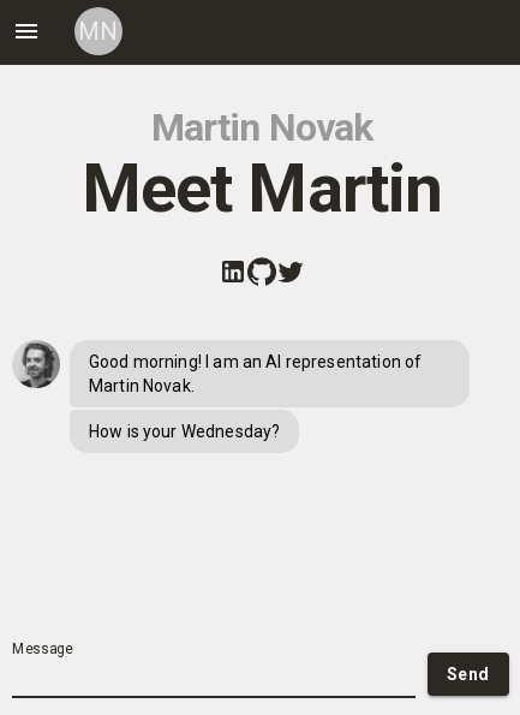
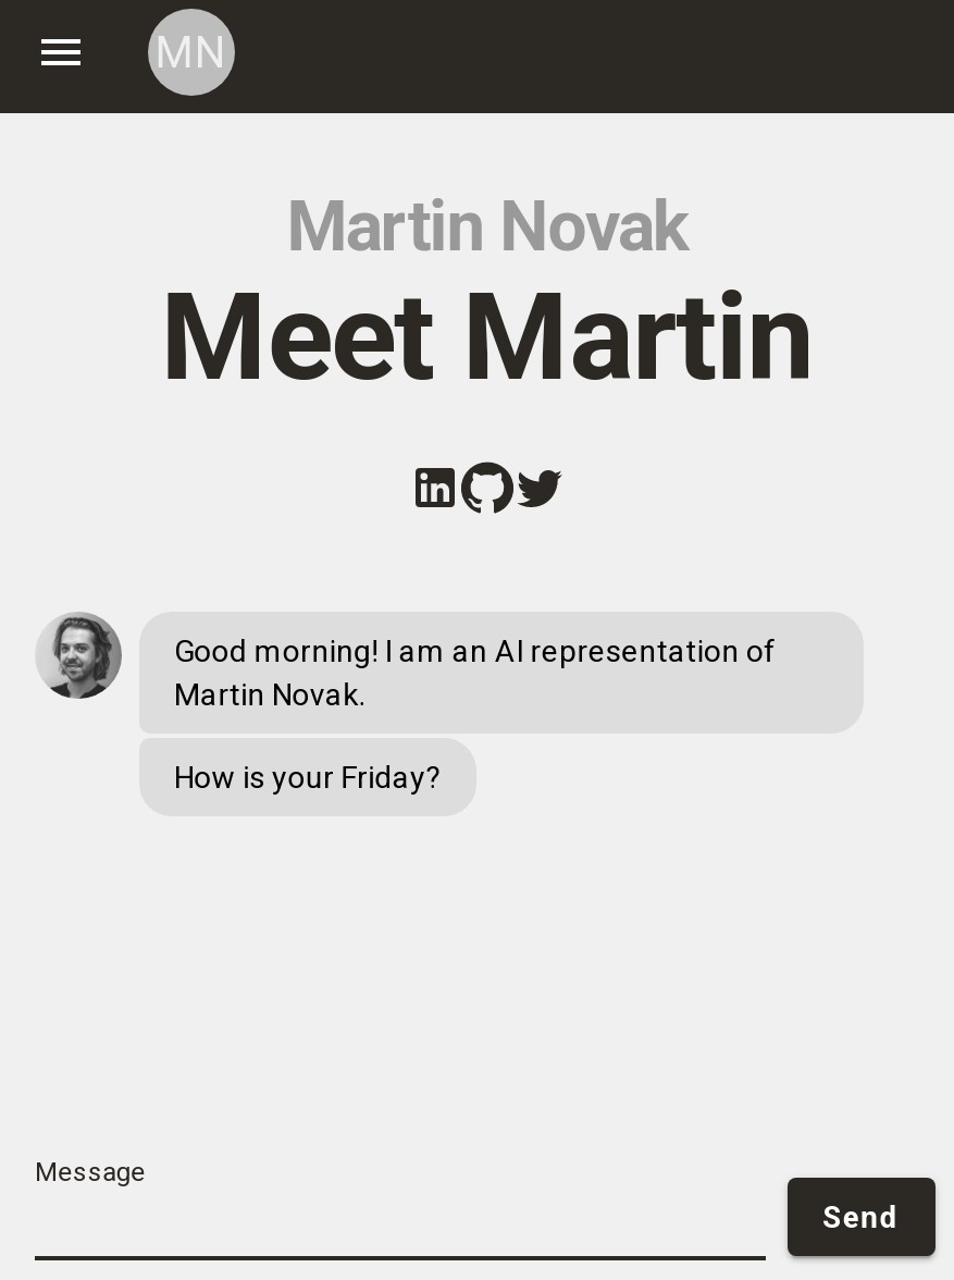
[89,422,280,441] How is your Wednesday? -> [174,760,441,795] How is your Friday?

